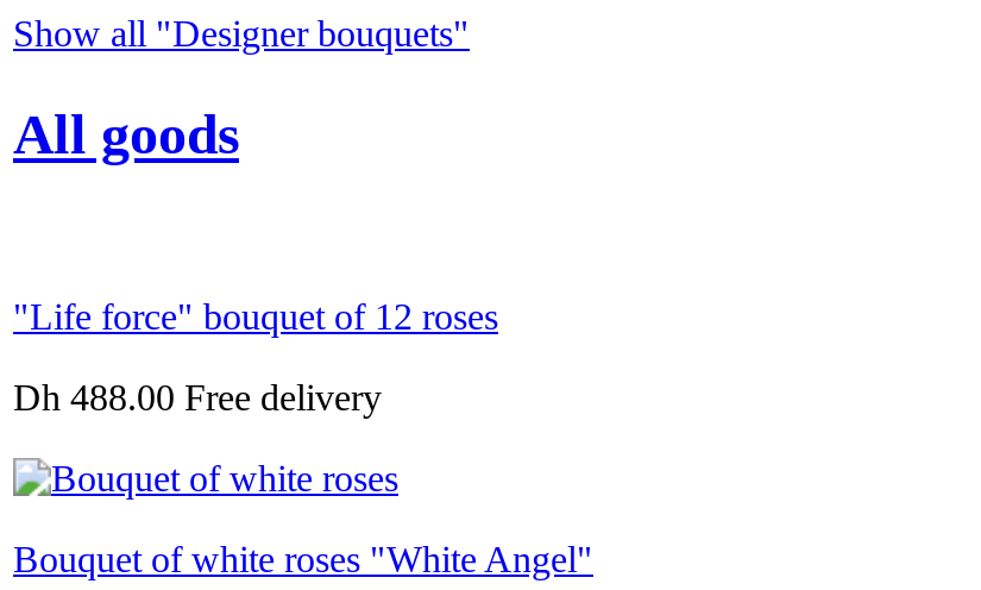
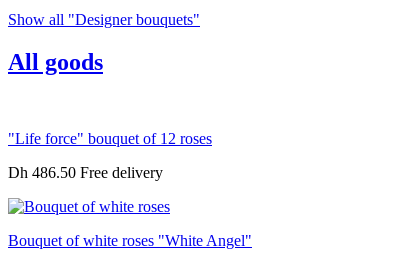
[13,377,175,417] Dh 488.00 -> [8,164,76,181] Dh 486.50

